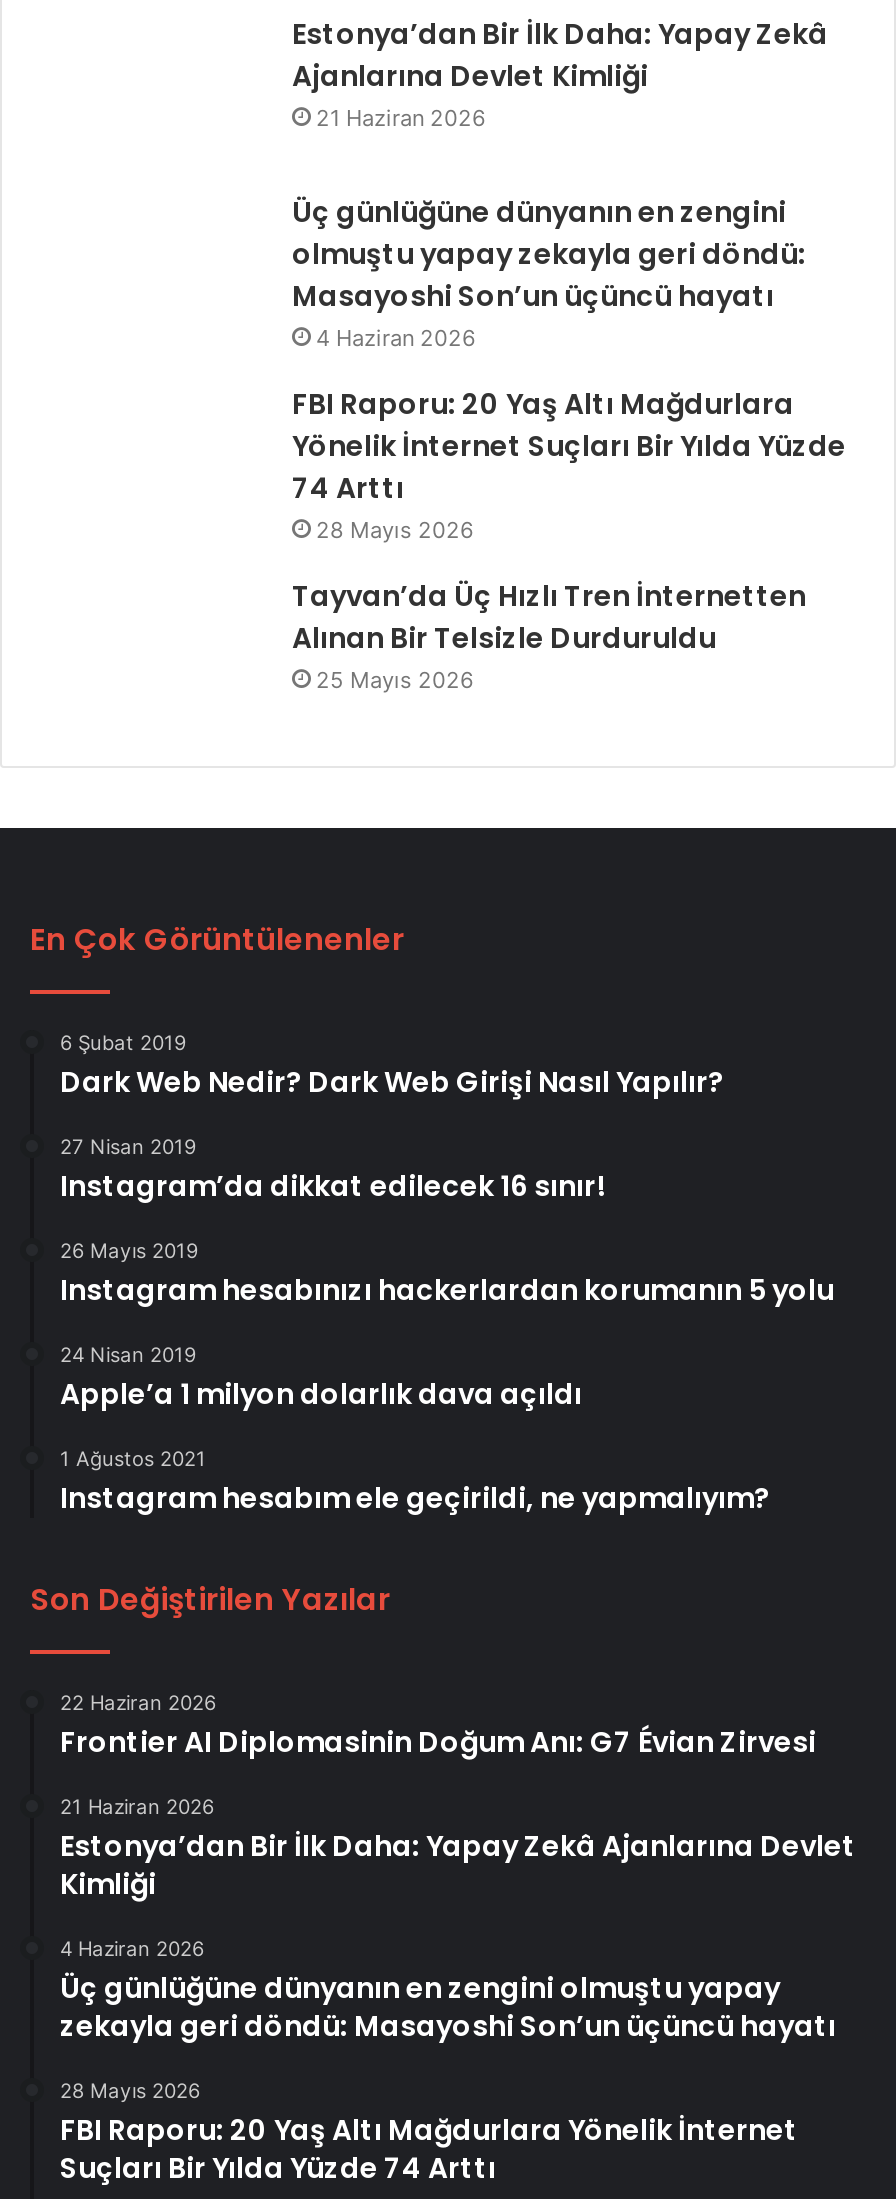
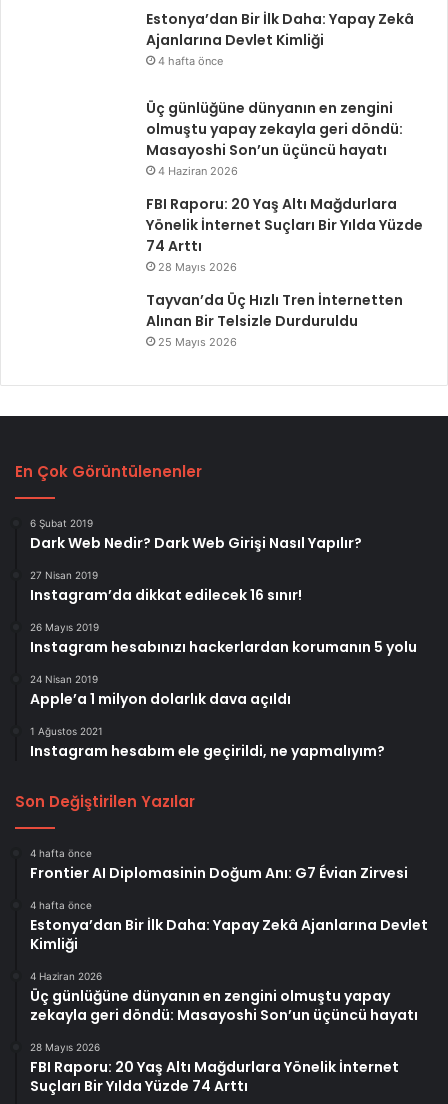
[316,103,486,131] 21 Haziran 2026 -> [158,54,223,68] 4 hafta önce
[60,1689,216,1713] 22 Haziran 2026 -> [30,847,92,859] 4 hafta önce
[60,1793,214,1817] 21 Haziran 2026 -> [30,899,92,911] 4 hafta önce

